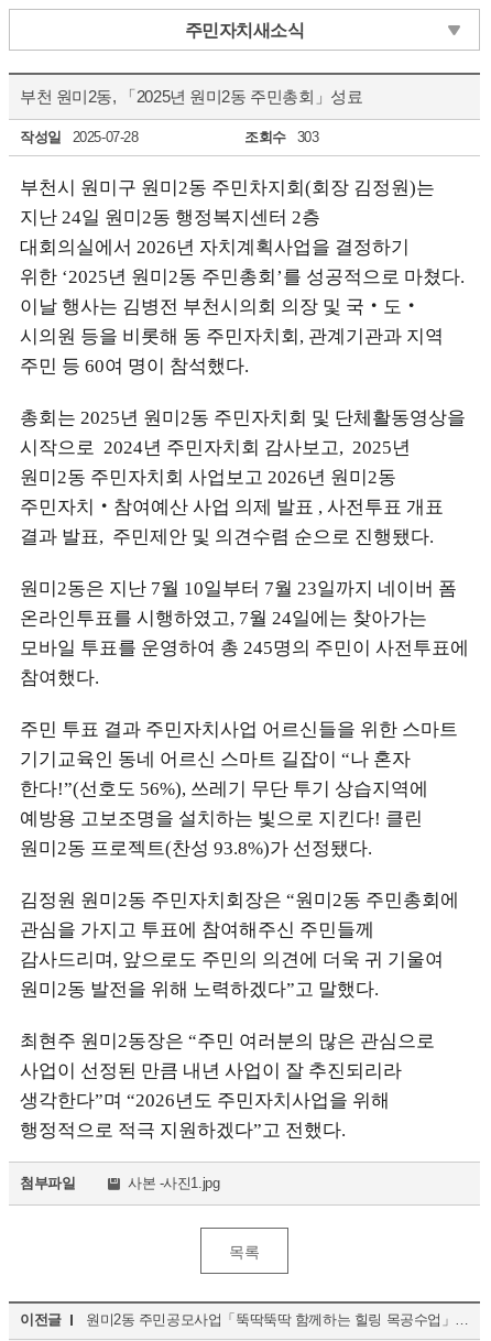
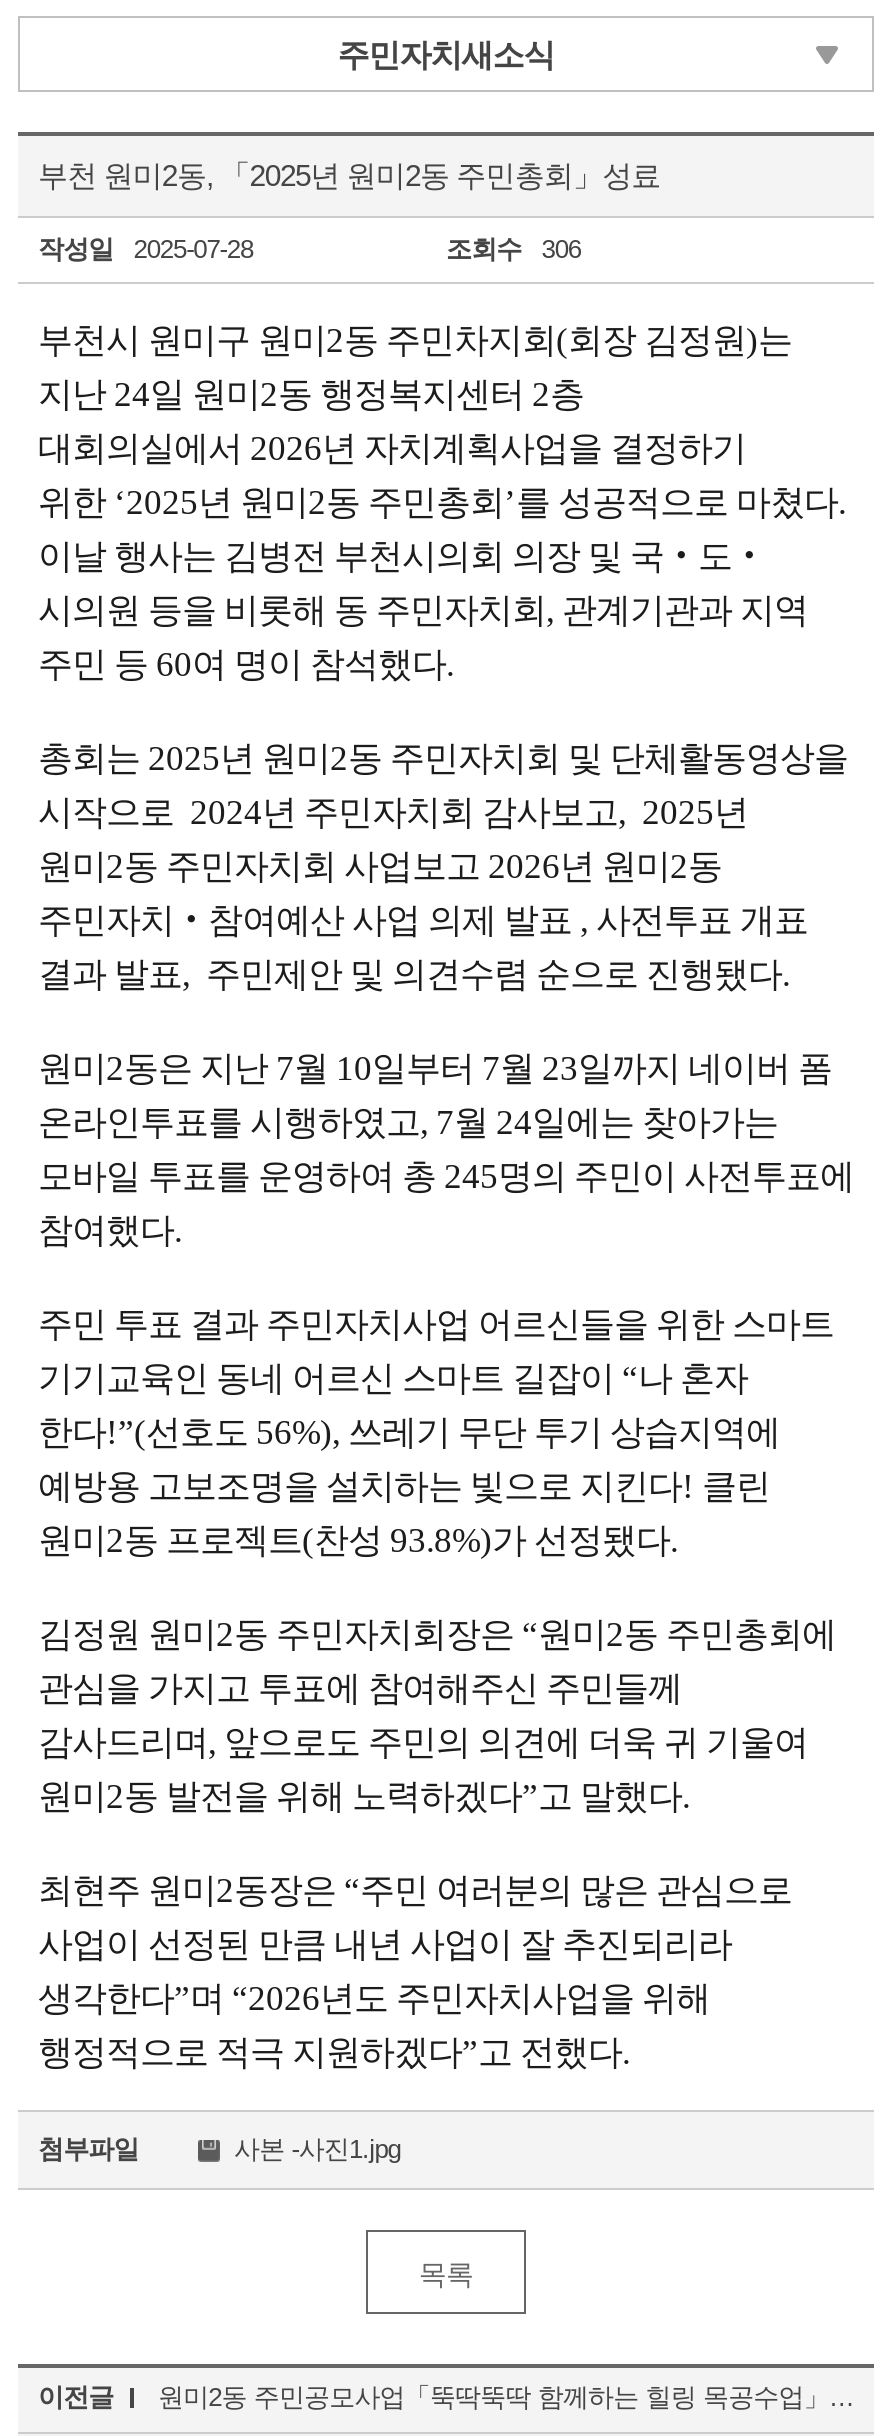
[297,129,319,145] 303 -> [542,234,581,264] 306

